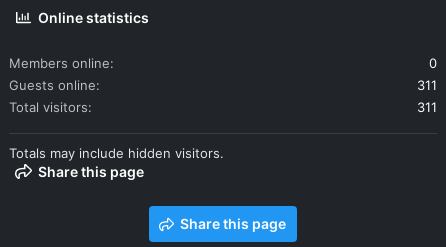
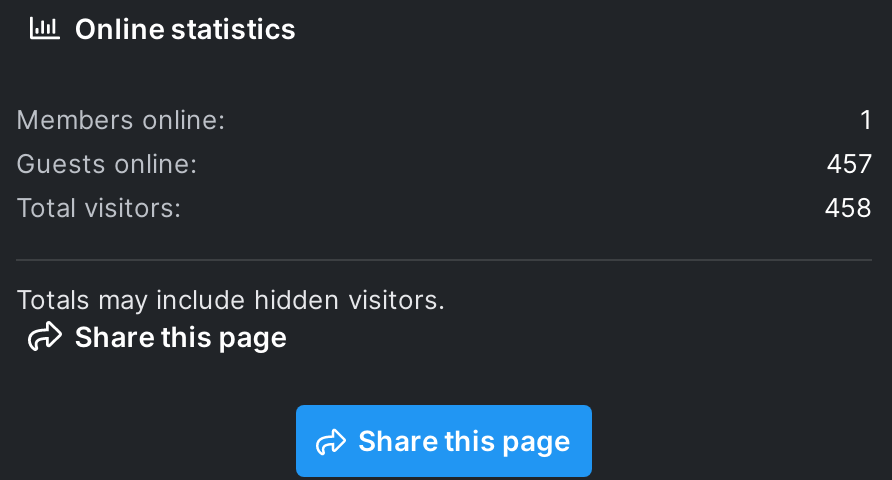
[429,55,437,71] 0 -> [860,103,872,135] 1
[417,77,437,93] 311 -> [826,147,872,179] 457
[417,99,437,115] 311 -> [824,191,872,223] 458

